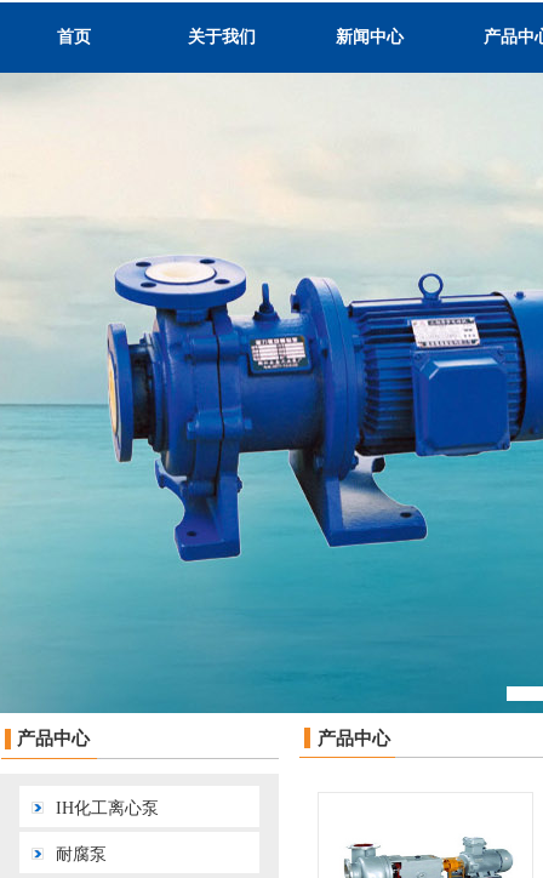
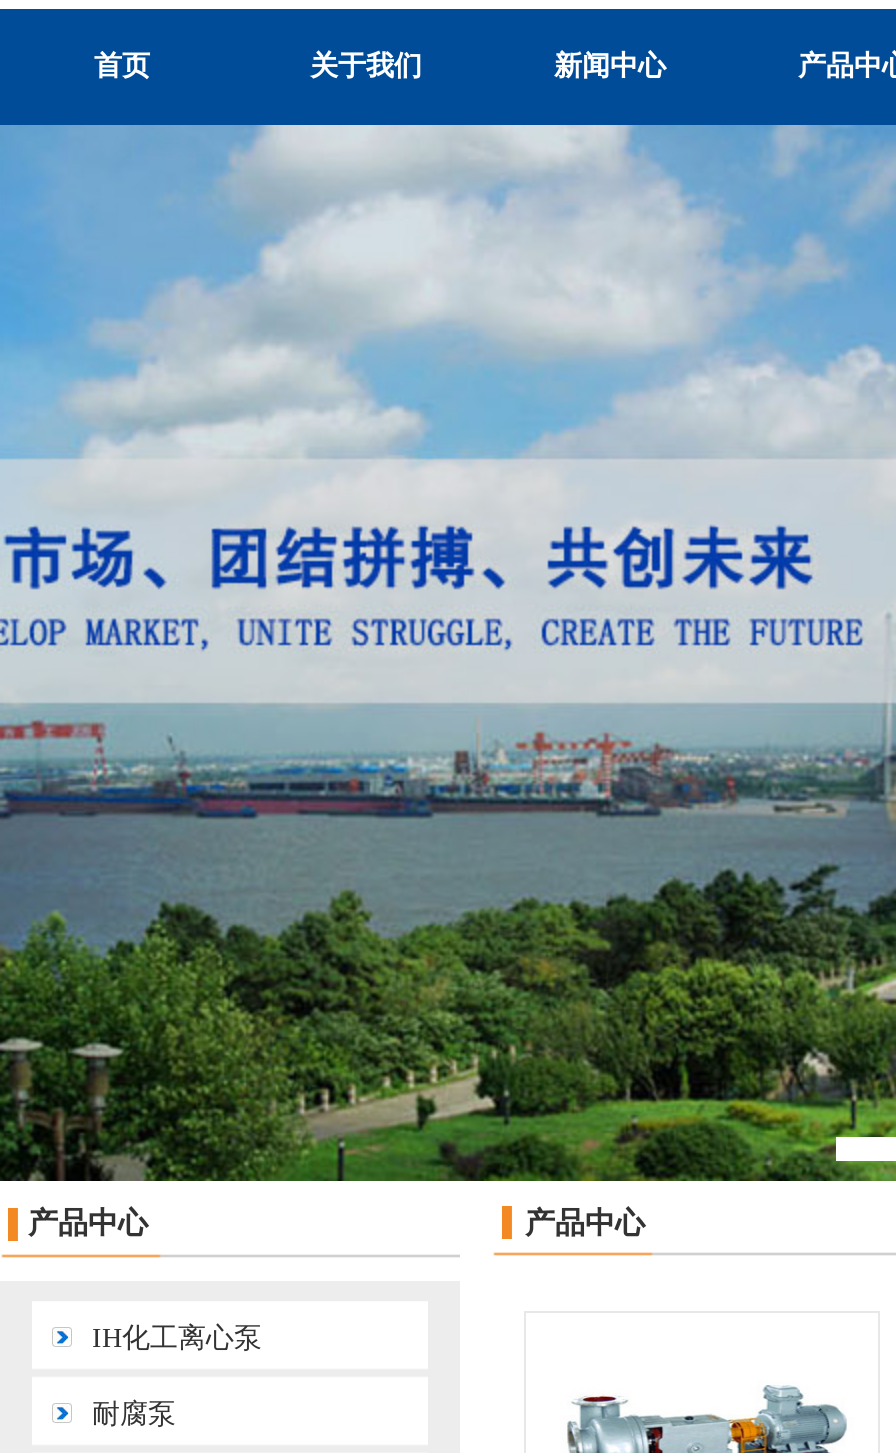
[4,73,539,714] [image] -> [6,125,890,1183] [image]

